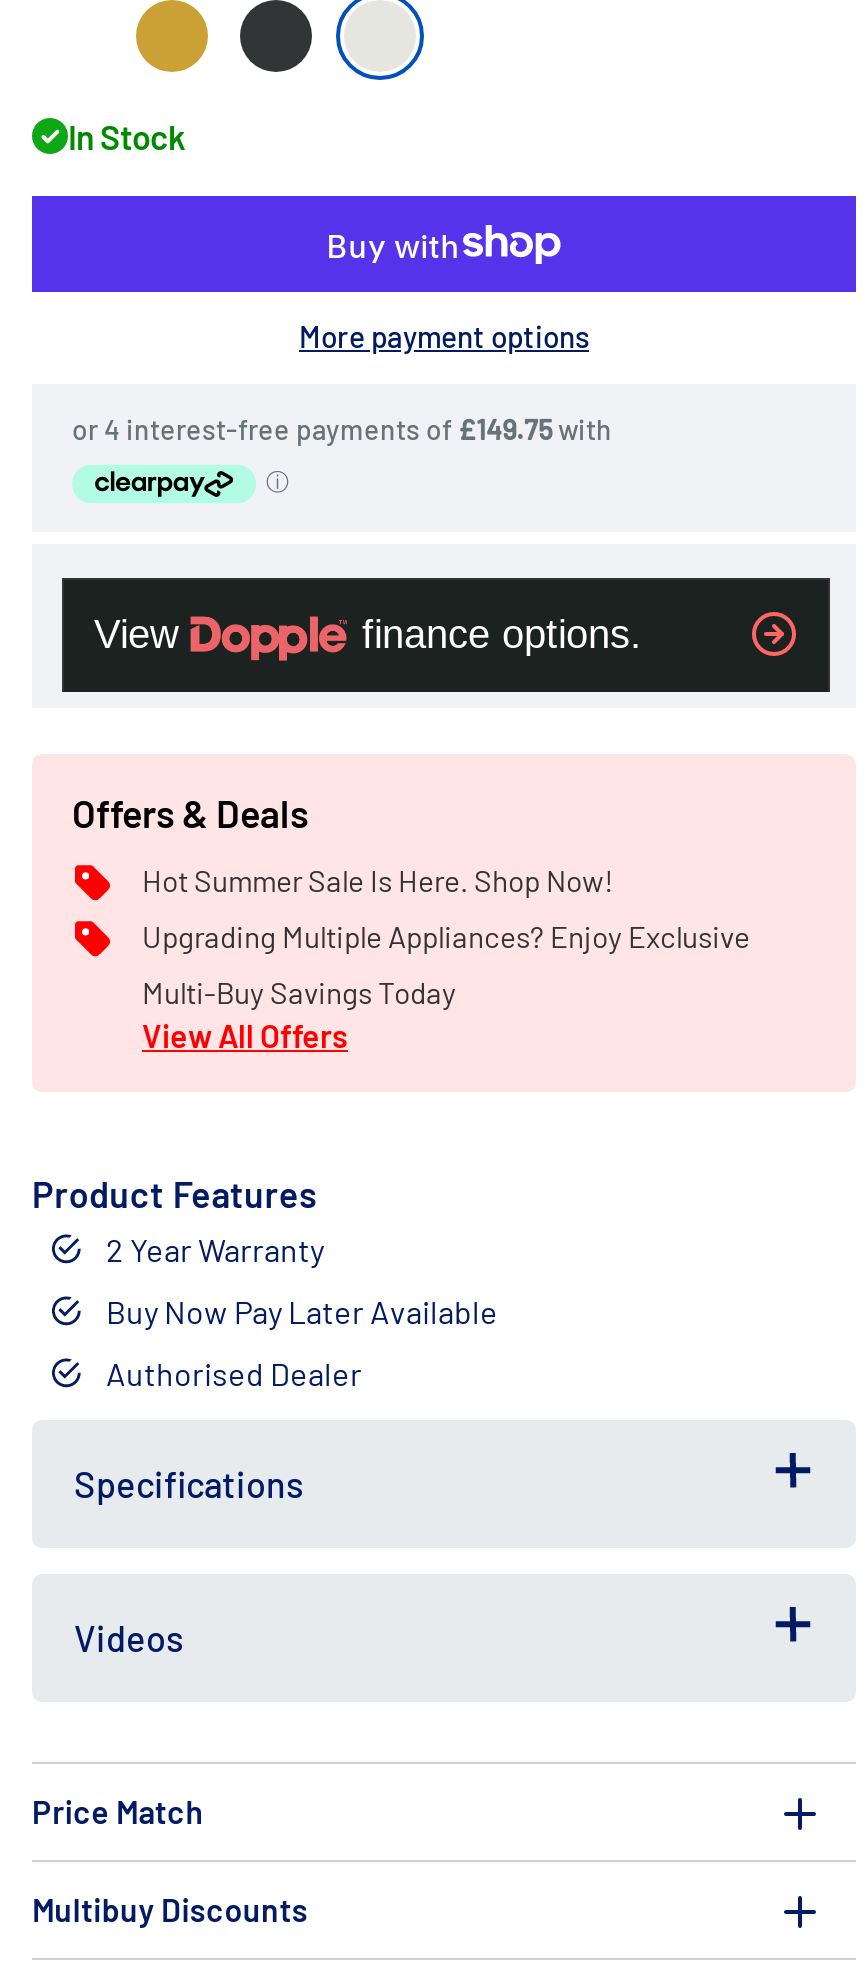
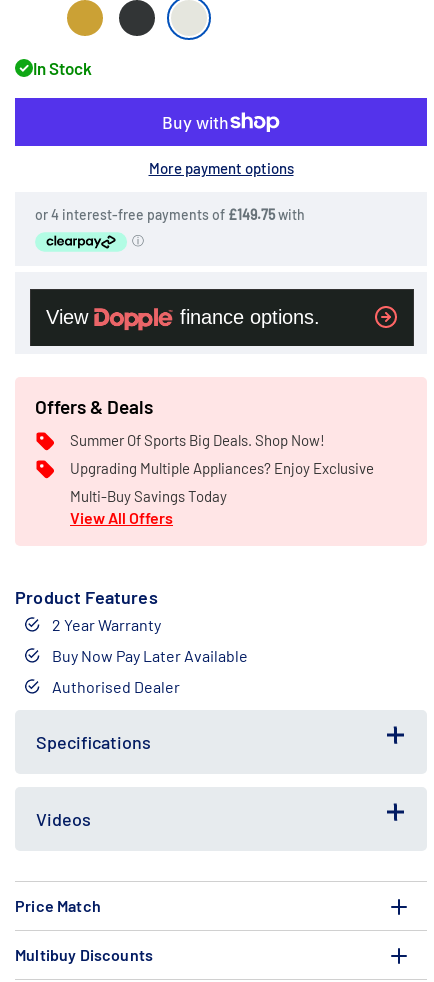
[142,862,614,898] Hot Summer Sale Is Here. Shop Now! -> [70,431,325,449] Summer Of Sports Big Deals. Shop Now!

